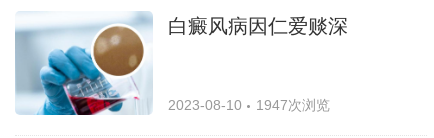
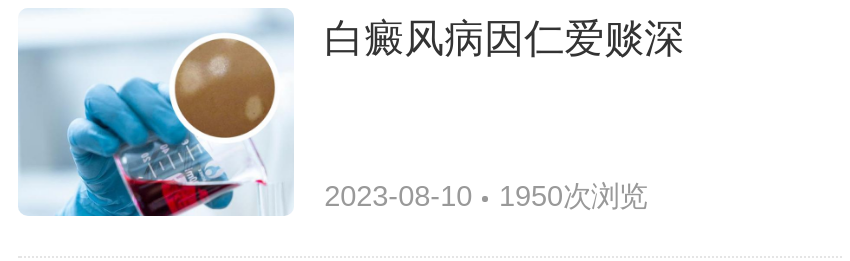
[168,97,329,113] 2023-08-10 1947次浏览 -> [324,180,647,212] 2023-08-10 1950次浏览

